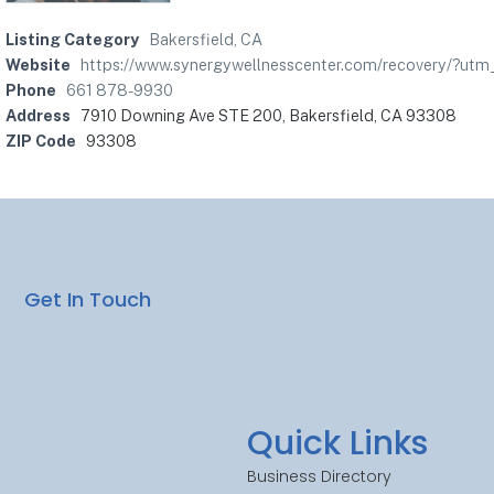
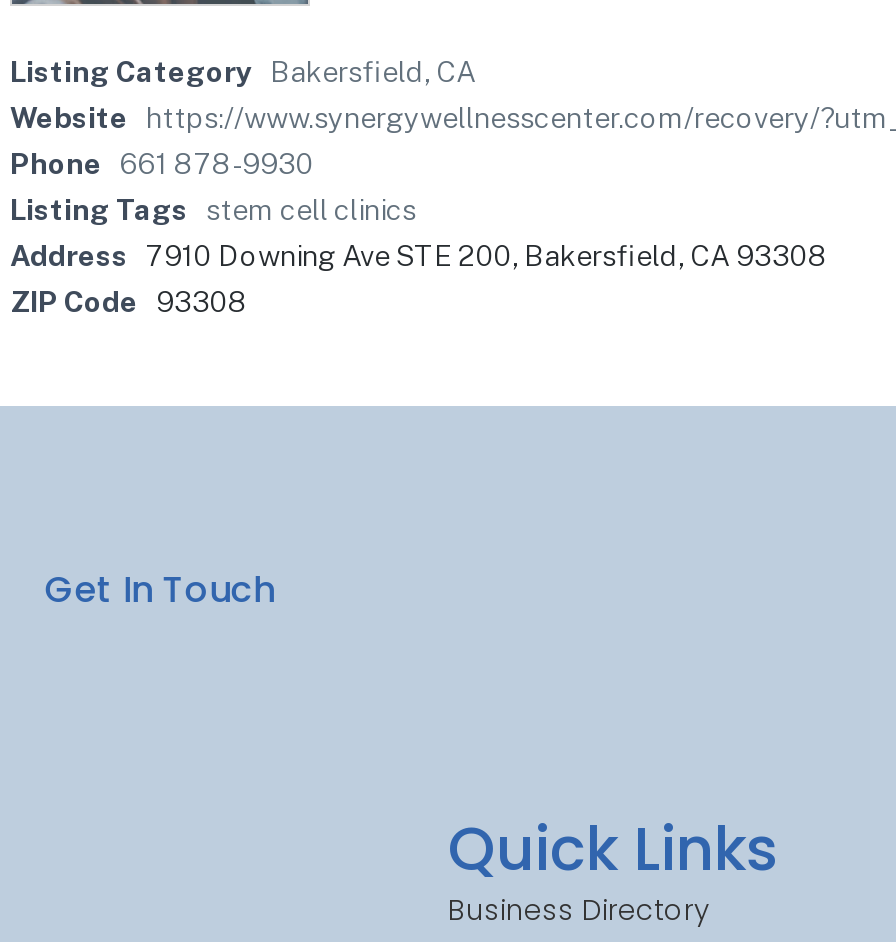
none -> [10,192,416,226] Listing Tags stem cell clinics

